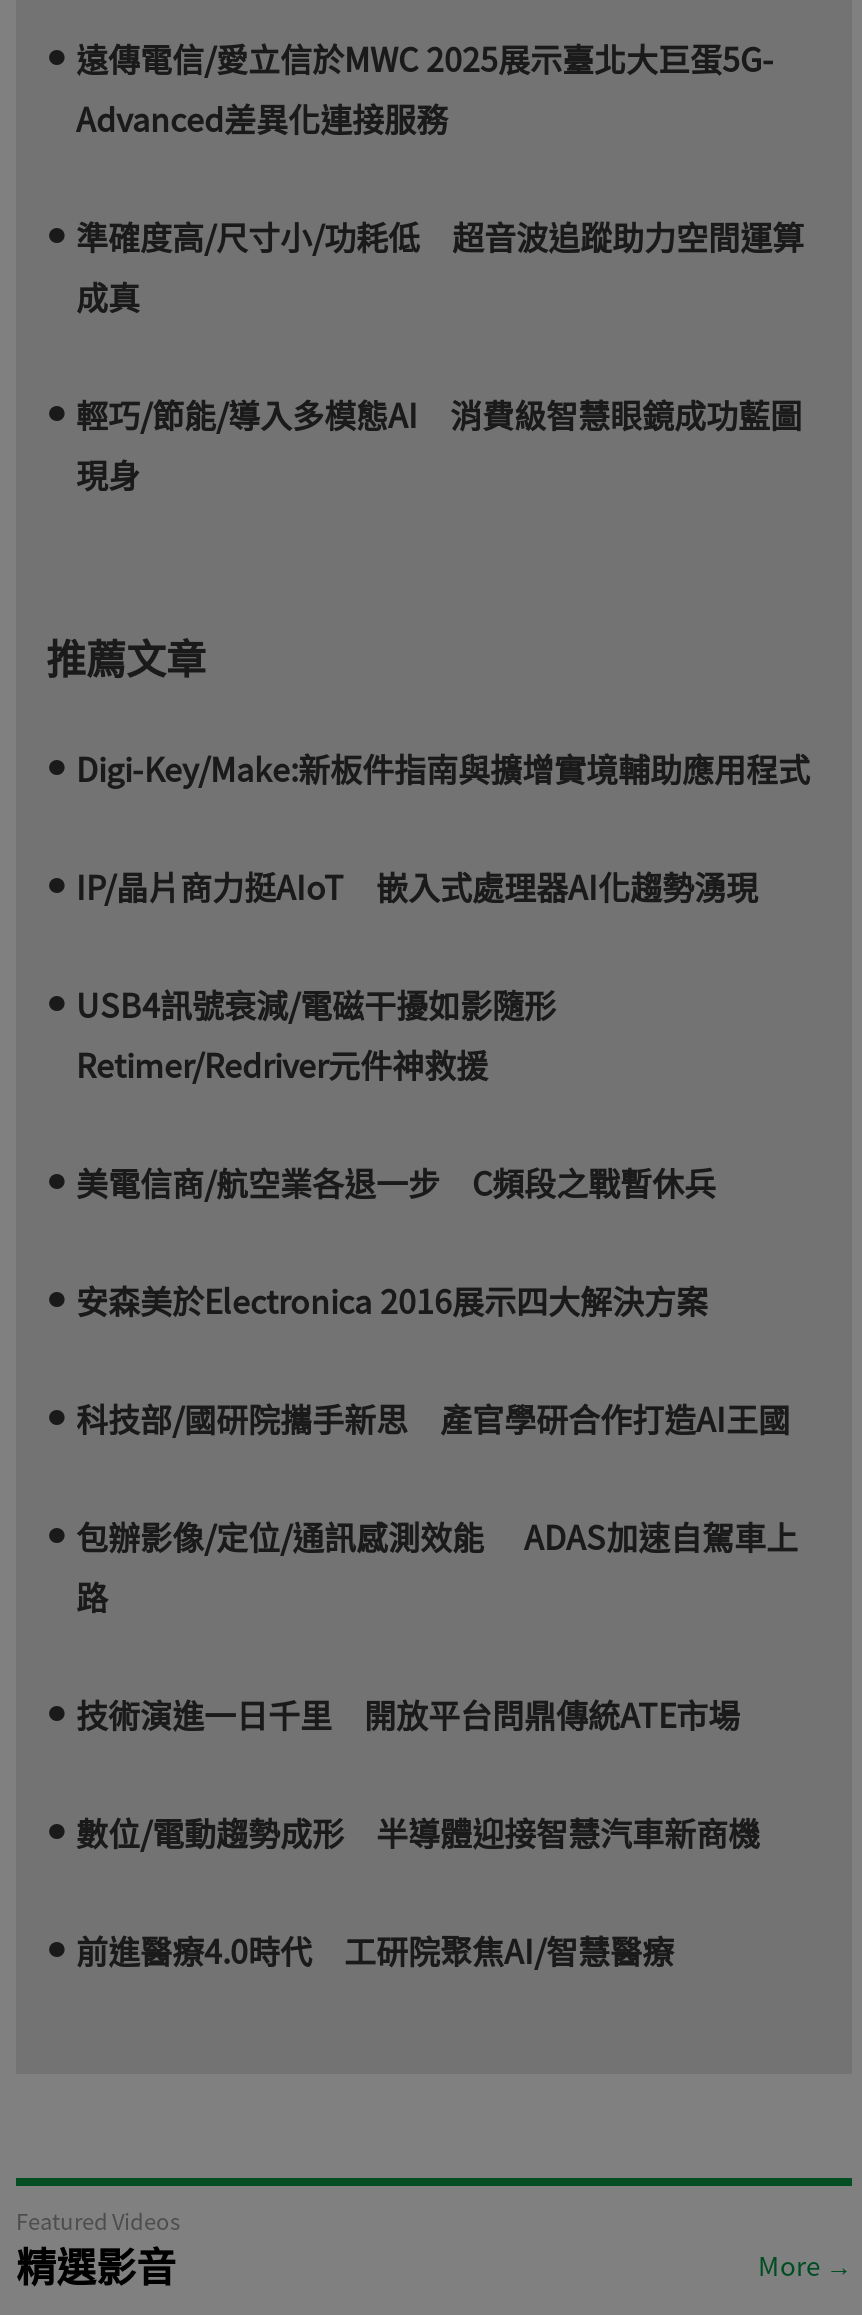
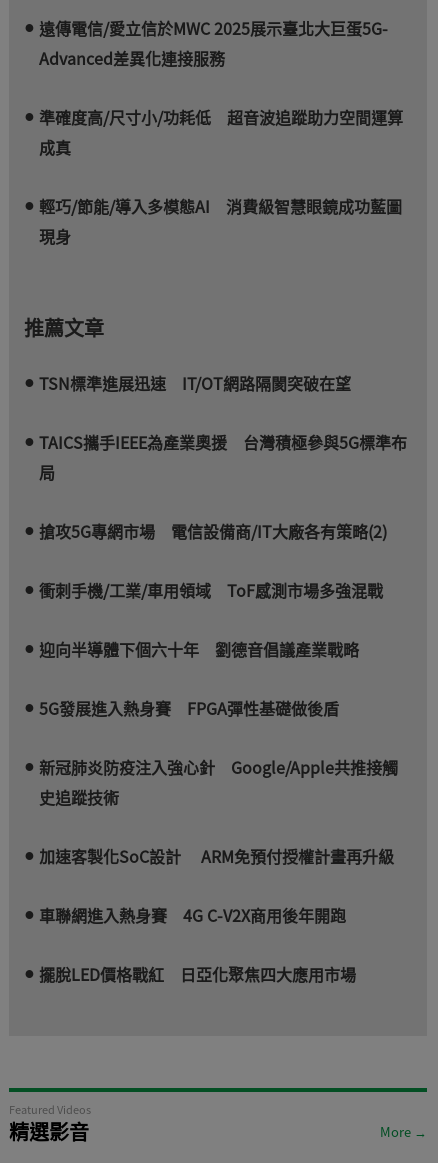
[76,743,810,791] Digi-Key/Make:新板件指南與擴增實境輔助應用程式 -> [39,371,351,395] TSN標準進展迅速 IT/OT網路隔閡突破在望
[76,861,758,909] IP/晶片商力挺AIoT 嵌入式處理器AI化趨勢湧現 -> [39,430,407,484] TAICS攜手IEEE為產業奧援 台灣積極參與5G標準布 | 局
[76,979,588,1087] USB4訊號衰減/電磁干擾如影隨形 | Retimer/Redriver元件神救援 -> [39,519,387,543] 搶攻5G專網市場 電信設備商/IT大廠各有策略(2)
[76,1157,716,1205] 美電信商/航空業各退一步 C頻段之戰暫休兵 -> [39,578,383,602] 衝刺手機/工業/車用領域 ToF感測市場多強混戰
[76,1275,708,1323] 安森美於Electronica 2016展示四大解決方案 -> [39,637,359,661] 迎向半導體下個六十年 劉德音倡議產業戰略
[76,1393,790,1441] 科技部/國研院攜手新思 產官學研合作打造AI王國 -> [39,696,339,720] 5G發展進入熱身賽 FPGA彈性基礎做後盾
[76,1511,798,1619] 包辦影像/定位/通訊感測效能 ADAS加速自駕車上 | 路 -> [39,755,398,809] 新冠肺炎防疫注入強心針 Google/Apple共推接觸 | 史追蹤技術
[76,1689,740,1737] 技術演進一日千里 開放平台問鼎傳統ATE市場 -> [39,844,394,868] 加速客製化SoC設計 ARM免預付授權計畫再升級
[76,1807,760,1855] 數位/電動趨勢成形 半導體迎接智慧汽車新商機 -> [39,903,346,927] 車聯網進入熱身賽 4G C-V2X商用後年開跑
[76,1925,674,1973] 前進醫療4.0時代 工研院聚焦AI/智慧醫療 -> [39,962,356,986] 擺脫LED價格戰紅 日亞化聚焦四大應用市場

